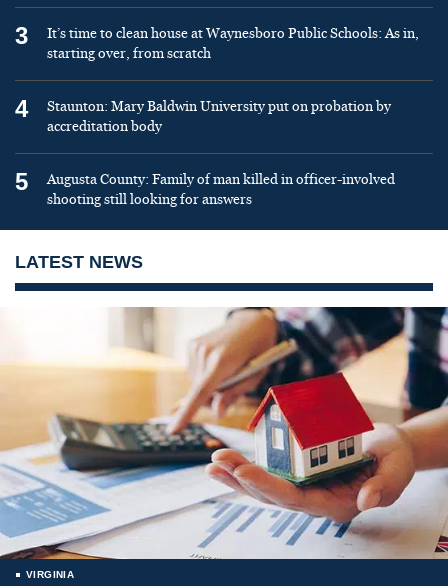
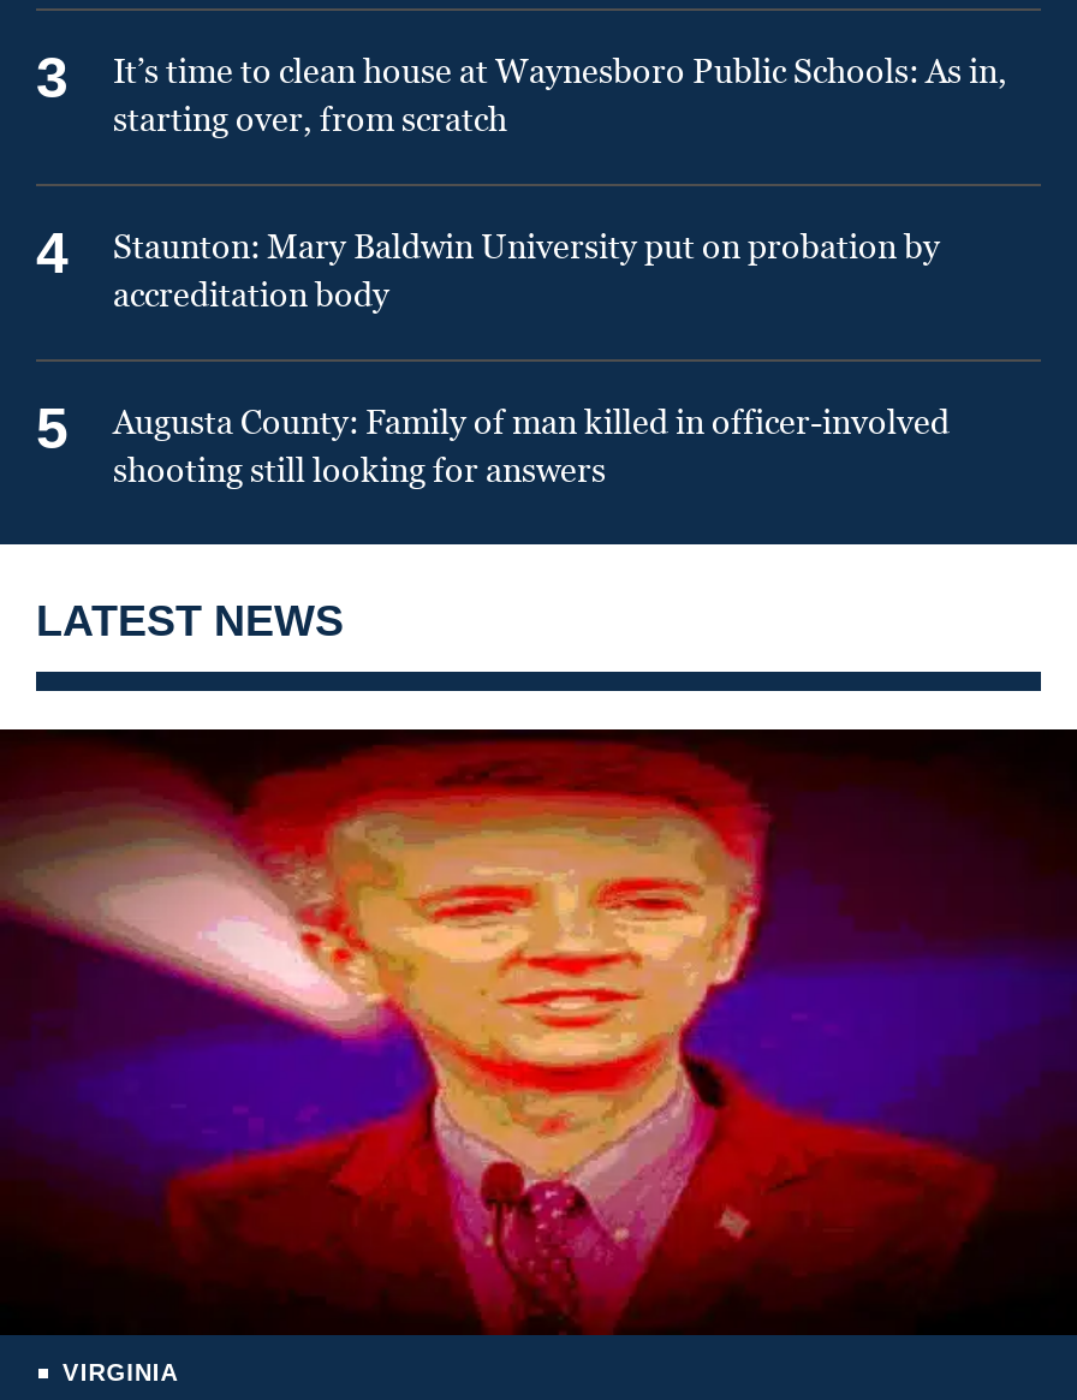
[3,306,445,560] [image] -> [7,727,1070,1338] [image]

